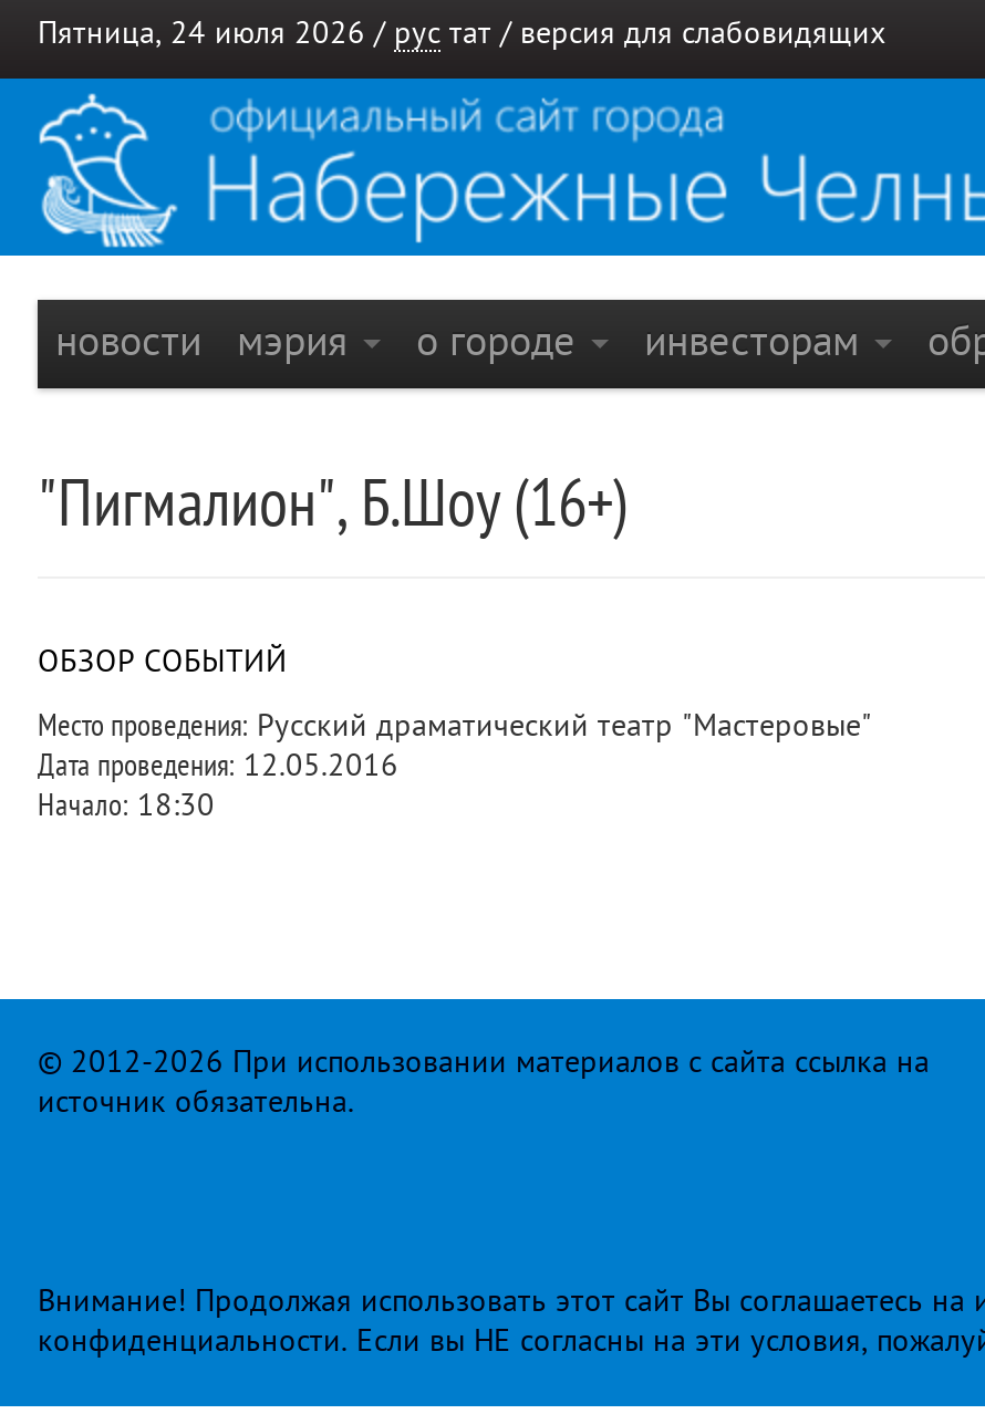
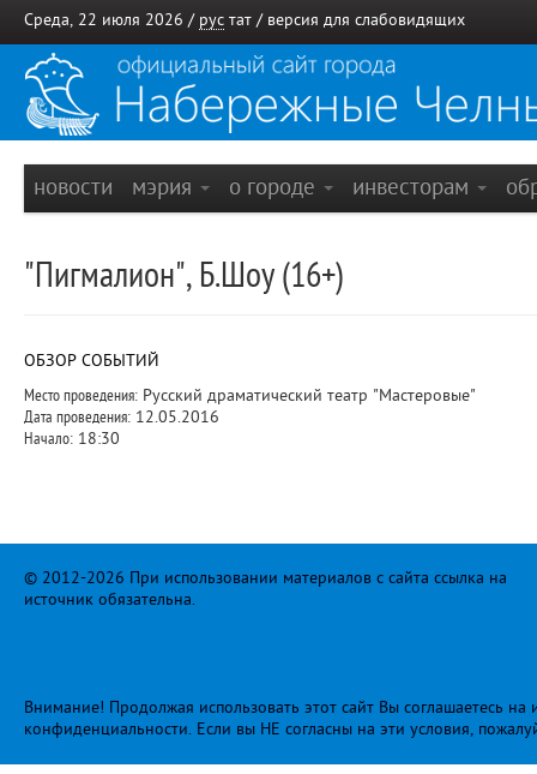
[38,17,885,50] Пятница, 24 июля 2026 / рус тат / версия для слабовидящих -> [24,11,465,29] Среда, 22 июля 2026 / рус тат / версия для слабовидящих

